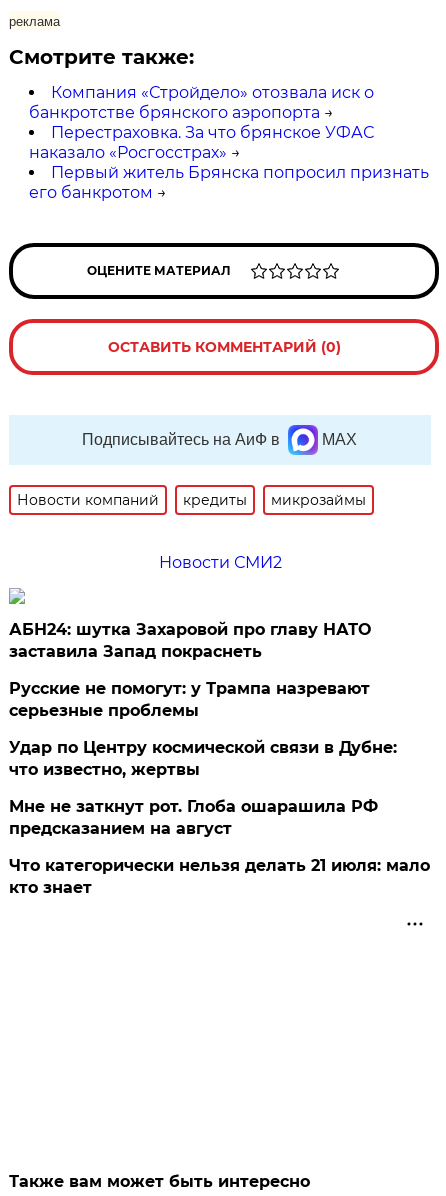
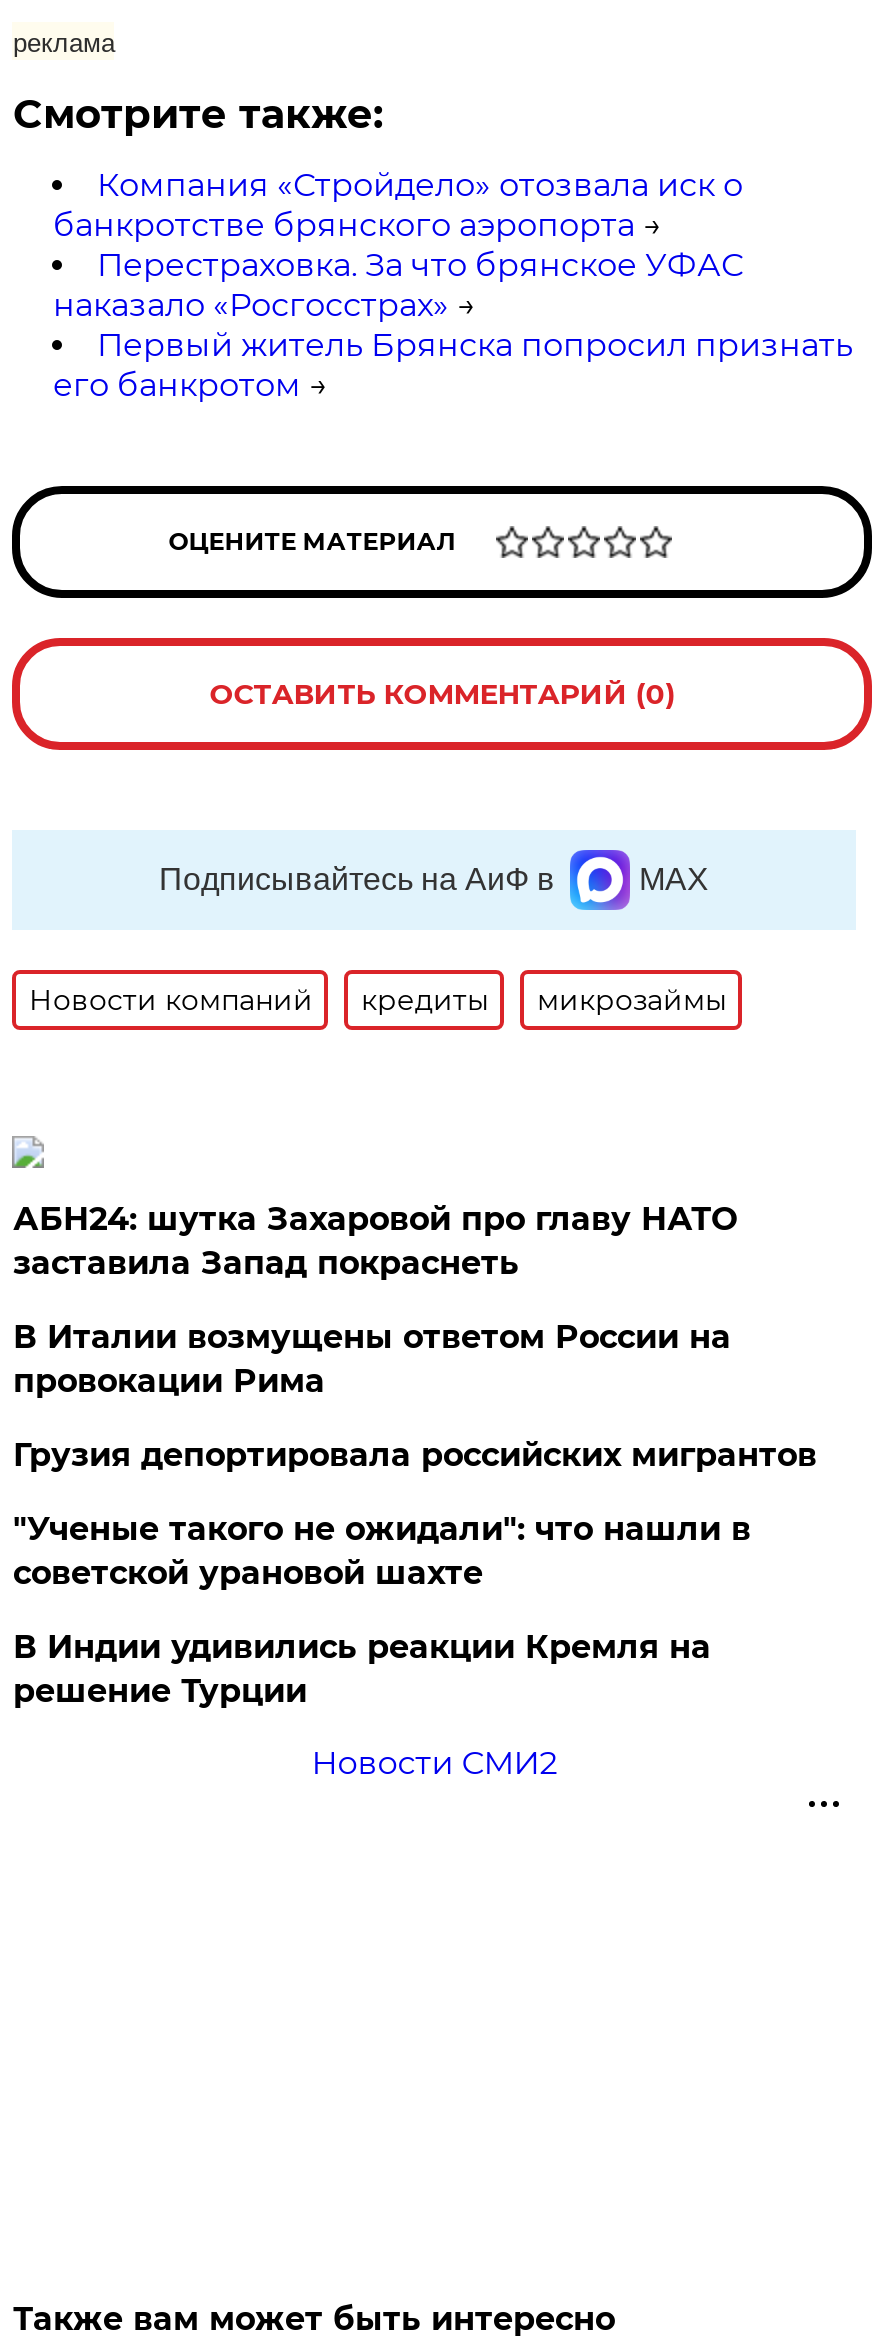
[159,553,282,572] Новости СМИ2 -> none
[9,679,430,897] Русские не помогут: у Трампа назревают | серьезные проблемы | Удар по Центру космической связи в Дубне: | что известно, жертвы | Мне не заткнут рот. Глоба ошарашила РФ | предсказанием на август | Что категорически нельзя делать 21 июля: мало | кто знает -> [13,1317,817,1781] В Италии возмущены ответом России на | провокации Рима | Грузия депортировала российских мигрантов | "Ученые такого не ожидали": что нашли в | советской урановой шахте | В Индии удивились реакции Кремля на | решение Турции | Новости СМИ2

